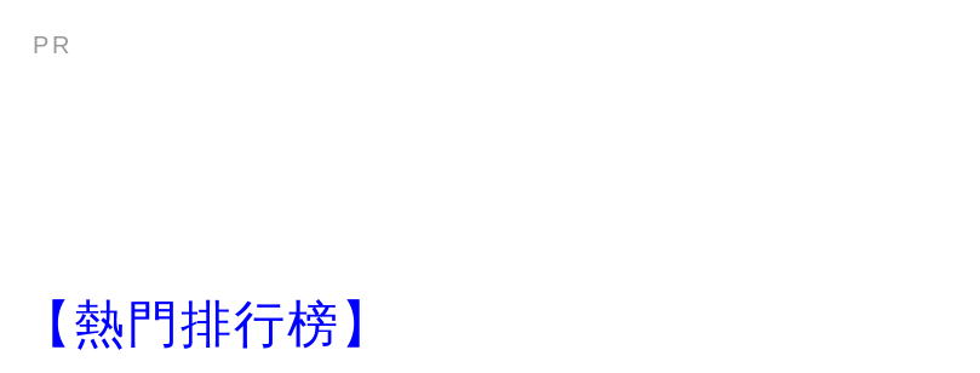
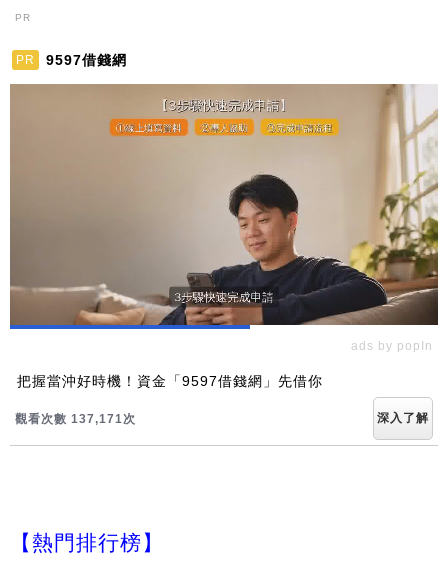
none -> [9,83,439,425] [image] | ads by popIn | 把握當沖好時機！資金「9597借錢網」先借你 | 觀看次數 137,171次 | 深入了解
none -> [16,52,127,68] PR | 9597借錢網

